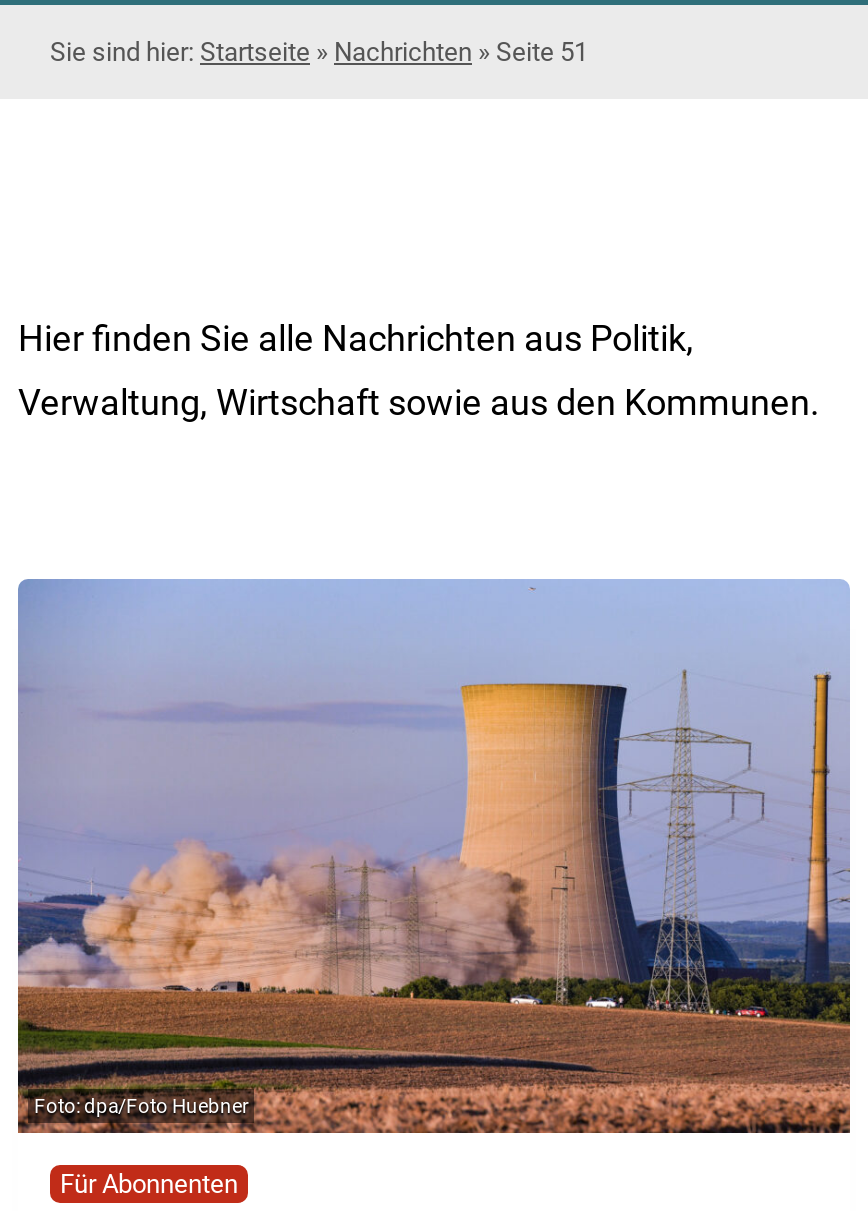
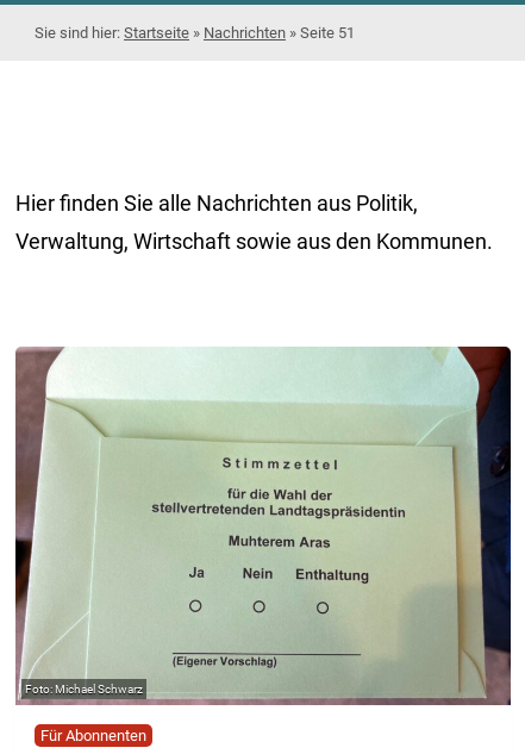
[16,579,852,1135] [image] | dpa/Foto Huebner -> [14,345,512,705] [image] | Michael Schwarz

